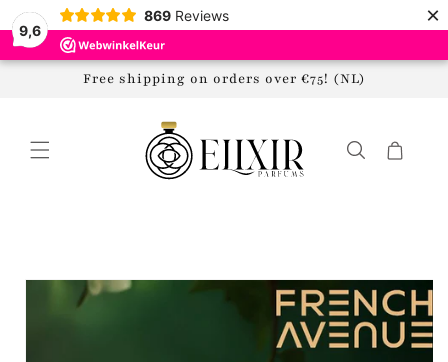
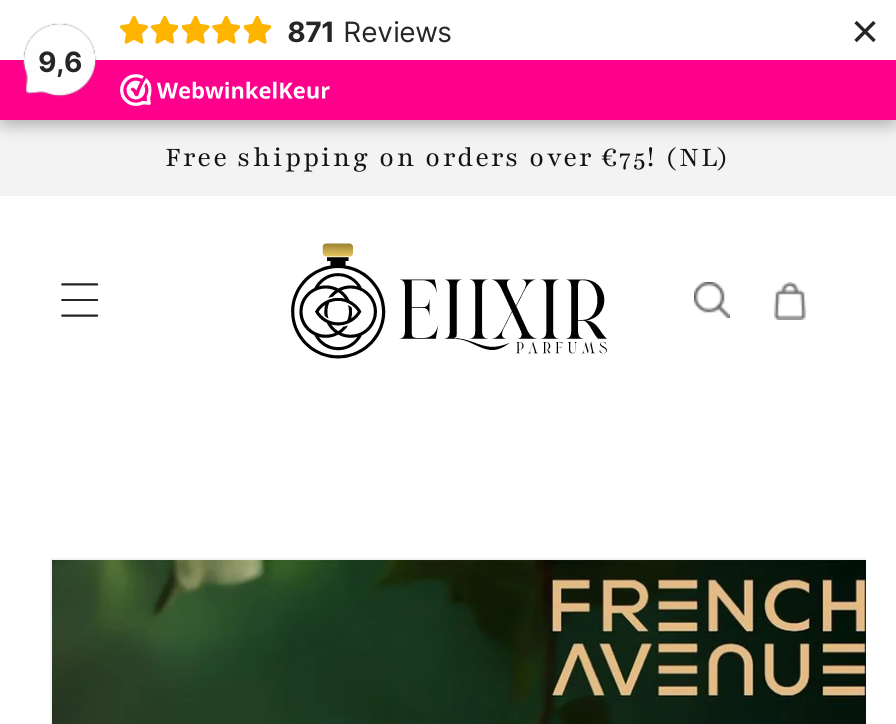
[144,6,229,23] 869 Reviews -> [287,13,451,47] 871 Reviews

